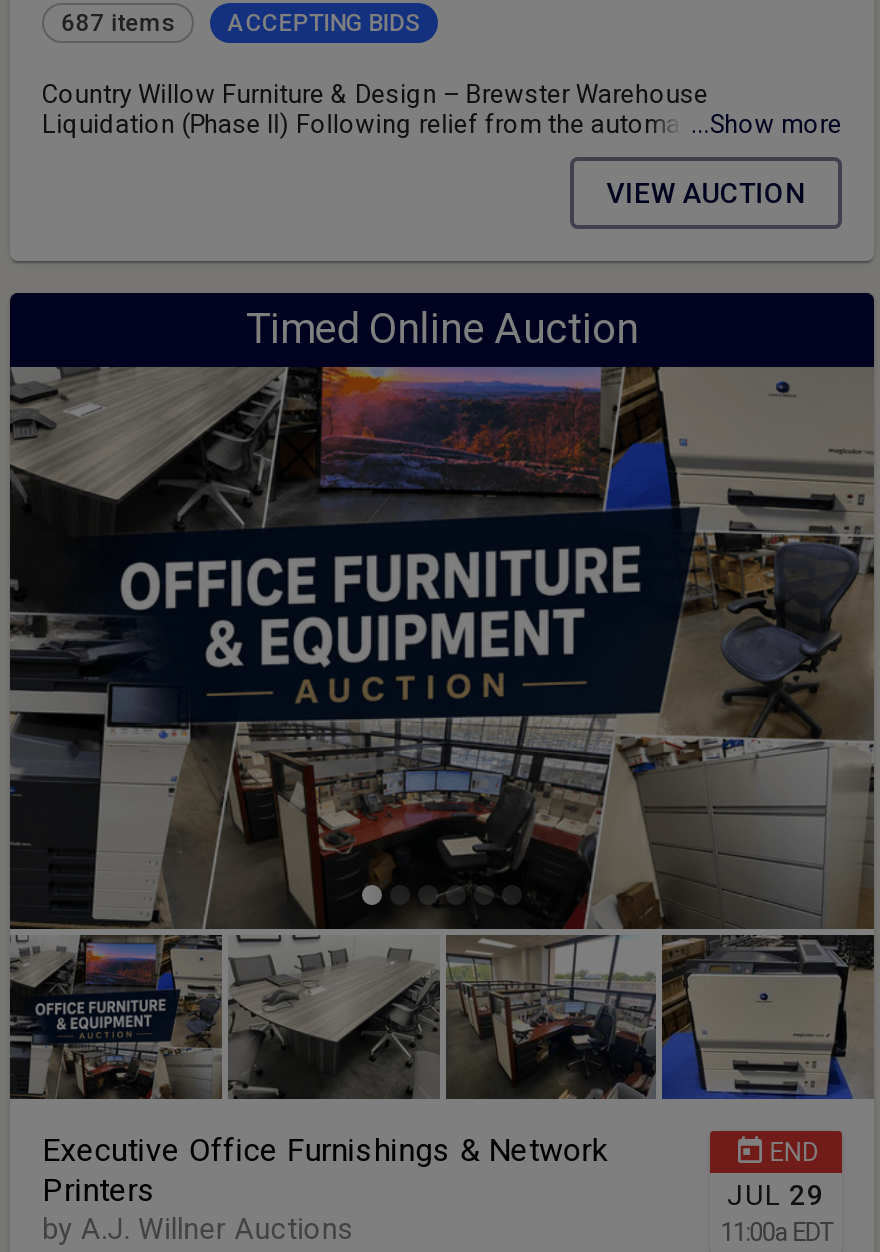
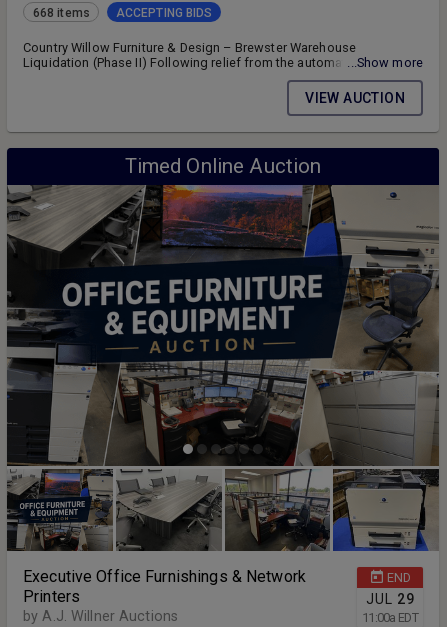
[62,9,421,37] 687 items ACCEPTING BIDS -> [33,6,213,20] 668 items ACCEPTING BIDS

